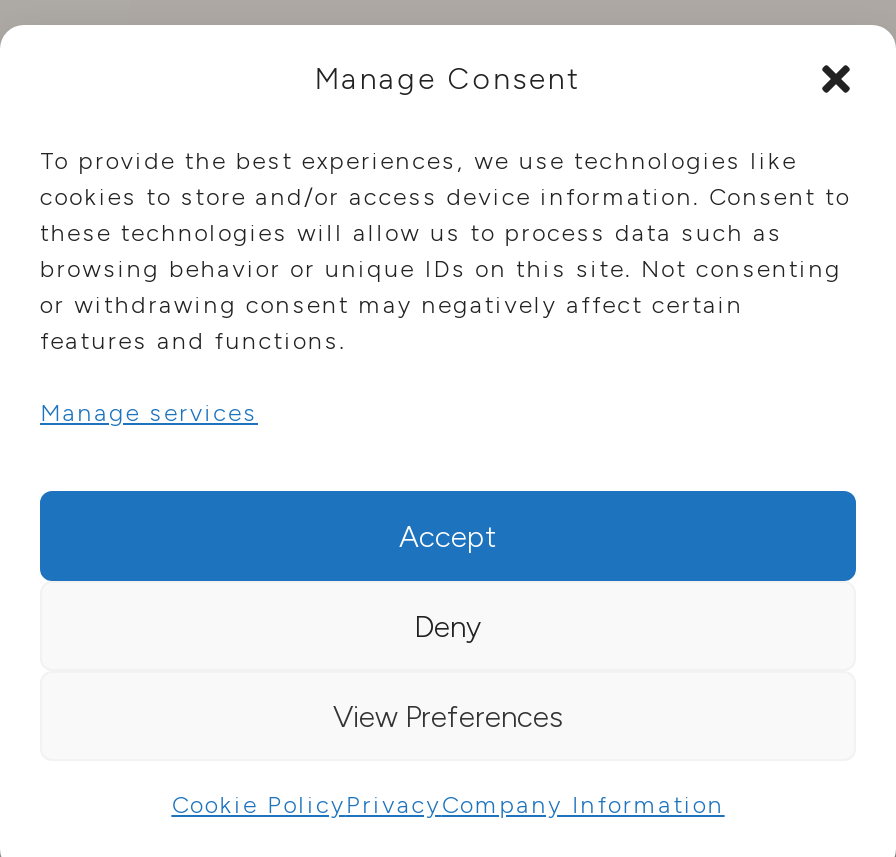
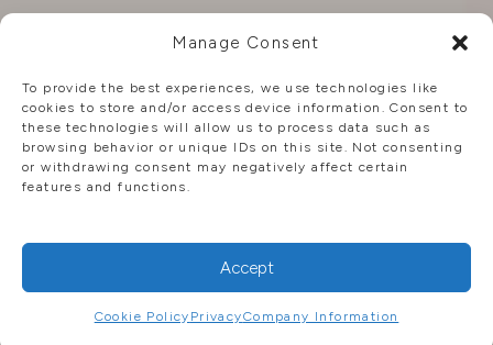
[40,399,258,427] Manage services -> none
[333,608,563,734] Deny | View Preferences -> none

